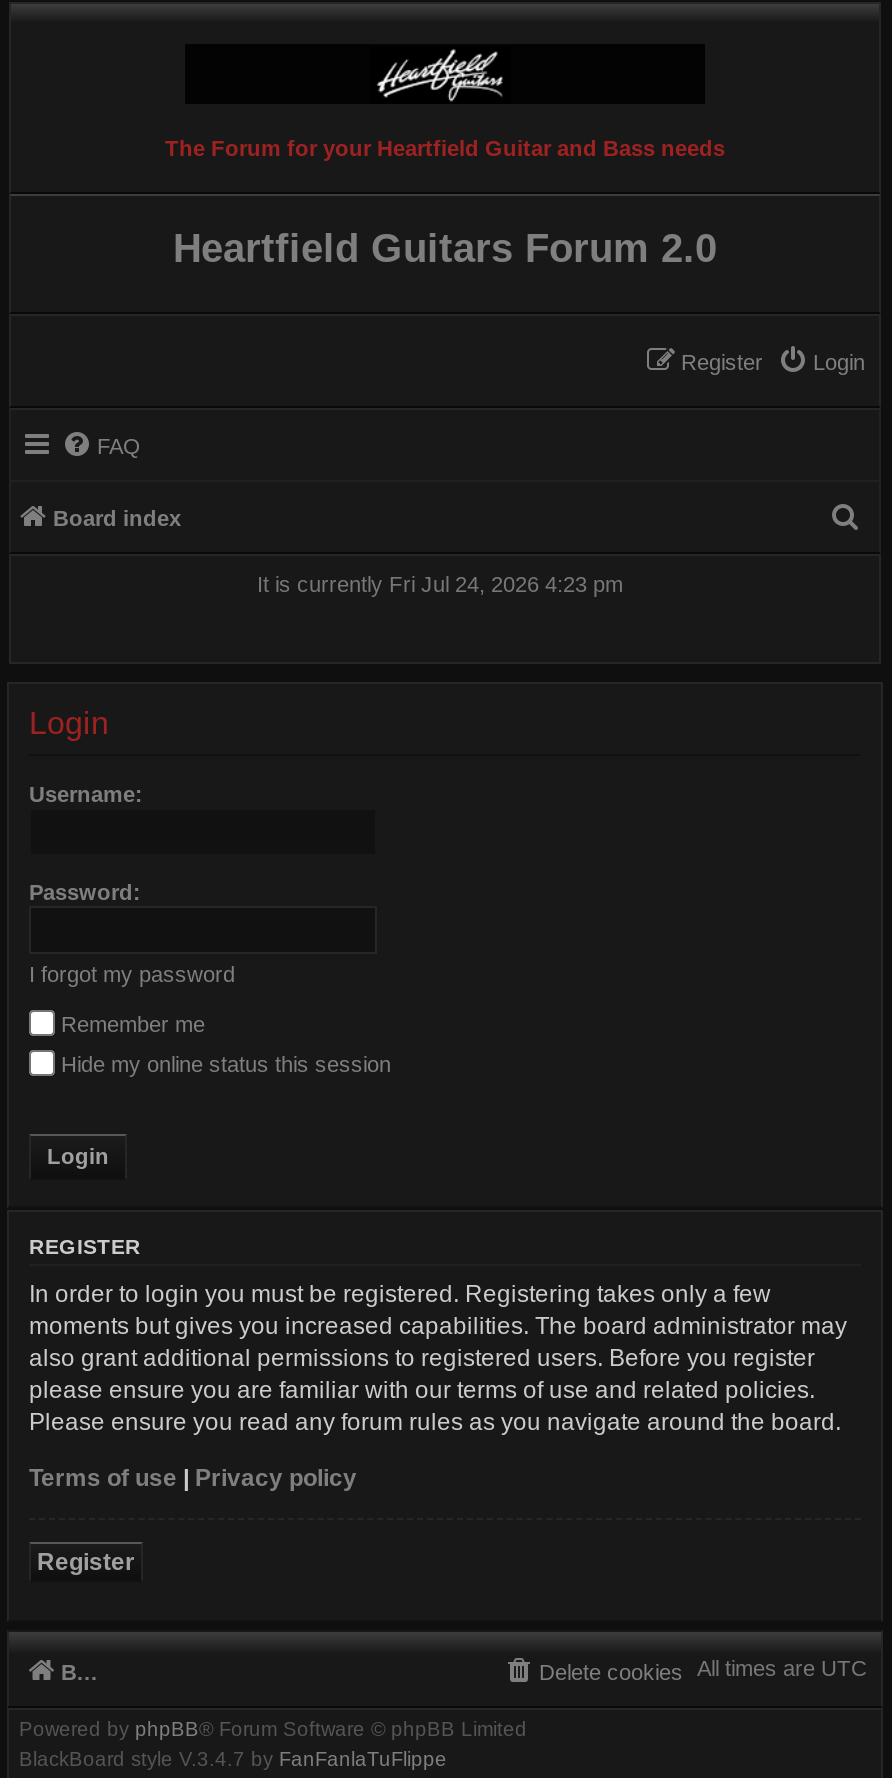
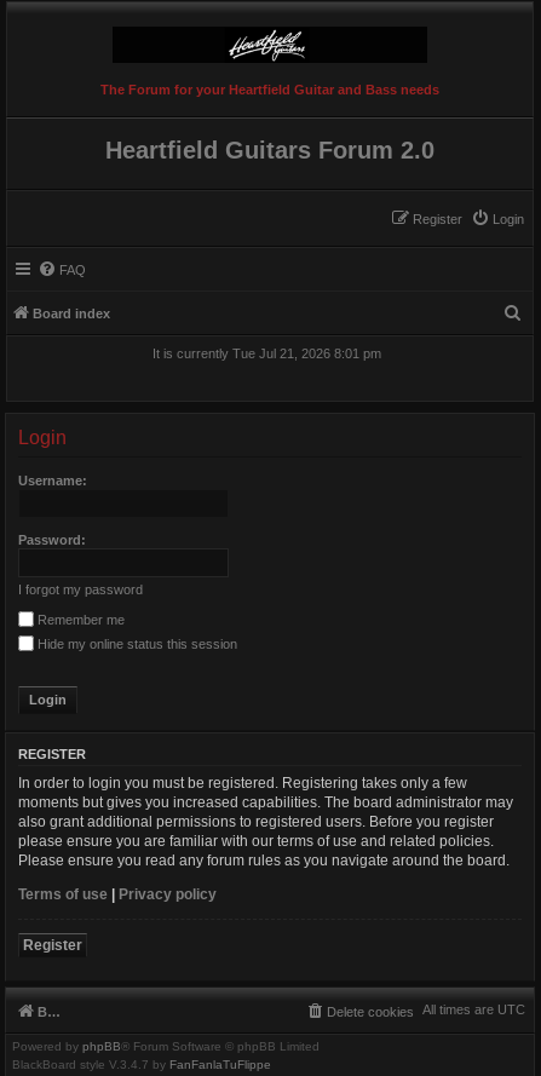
[257,572,623,596] It is currently Fri Jul 24, 2026 4:23 pm -> [152,346,381,361] It is currently Tue Jul 21, 2026 8:01 pm

